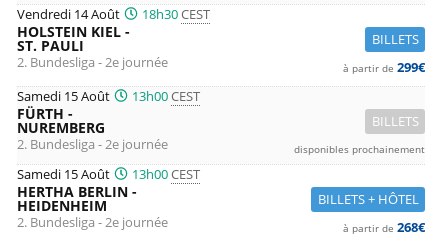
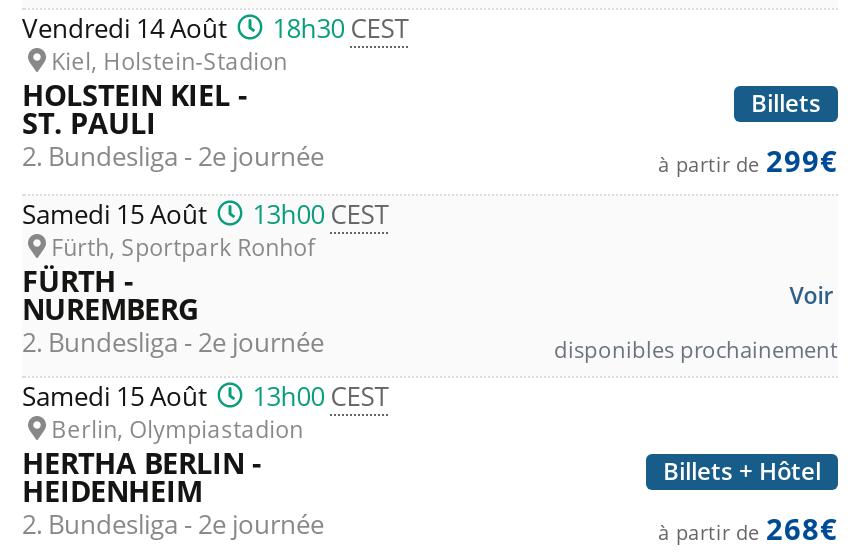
[371,30,418,48] BILLETS -> [51,45,821,119] Kiel, Holstein-Stadion | Billets
[371,112,418,130] BILLETS -> [51,231,833,309] Fürth, Sportpark Ronhof | Voir
[317,190,418,208] BILLETS + HÔTEL -> [51,413,821,487] Berlin, Olympiastadion | Billets + Hôtel

